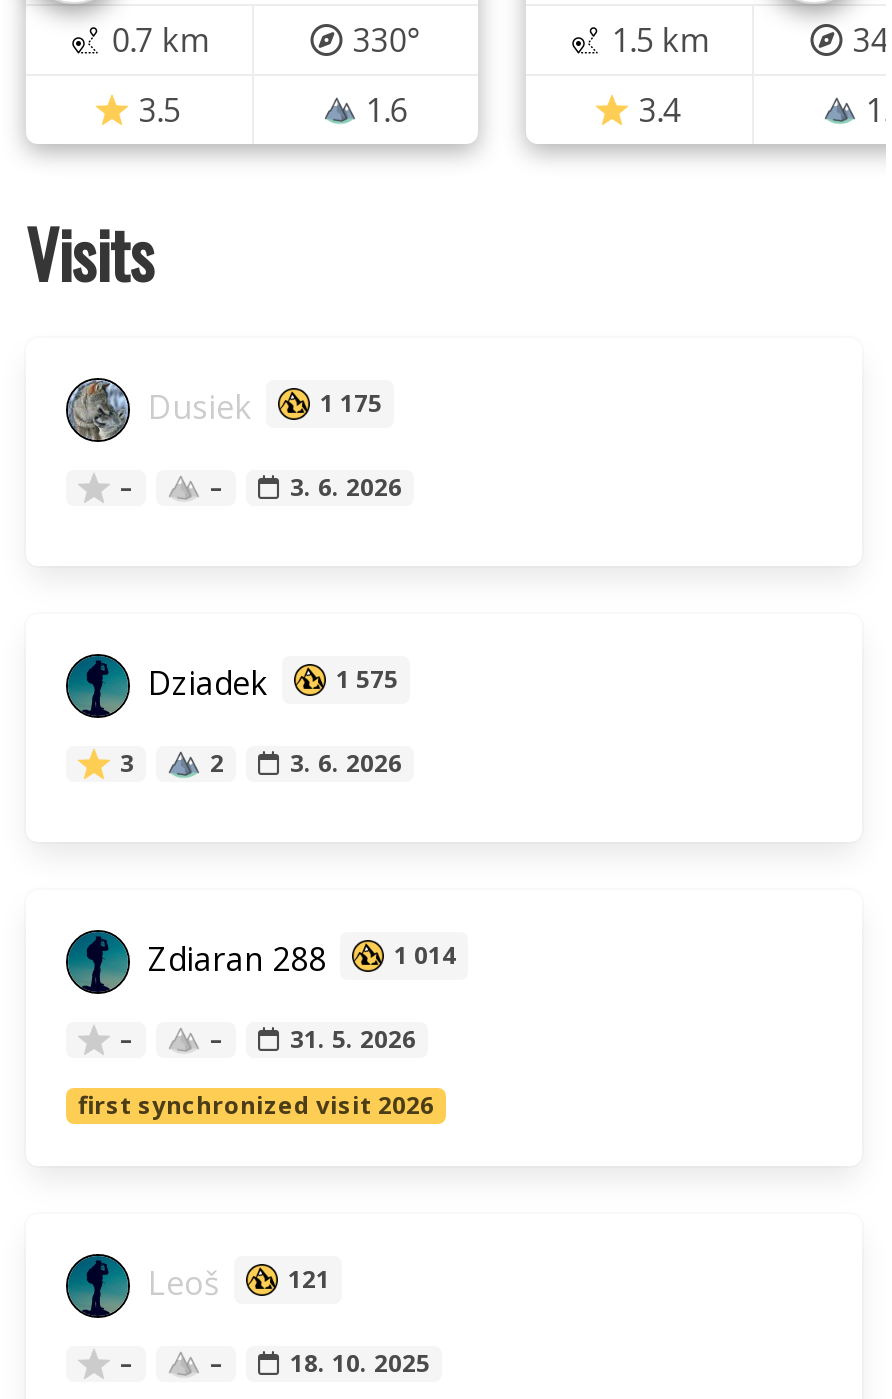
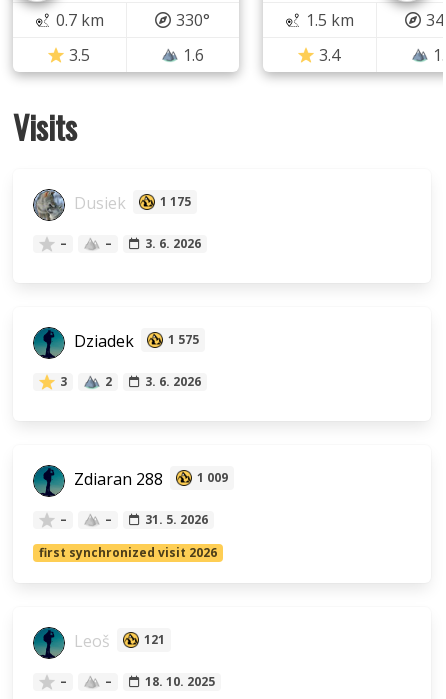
[140,937,456,981] Zdiaran 288 1 014 -> [70,469,228,491] Zdiaran 288 1 009

